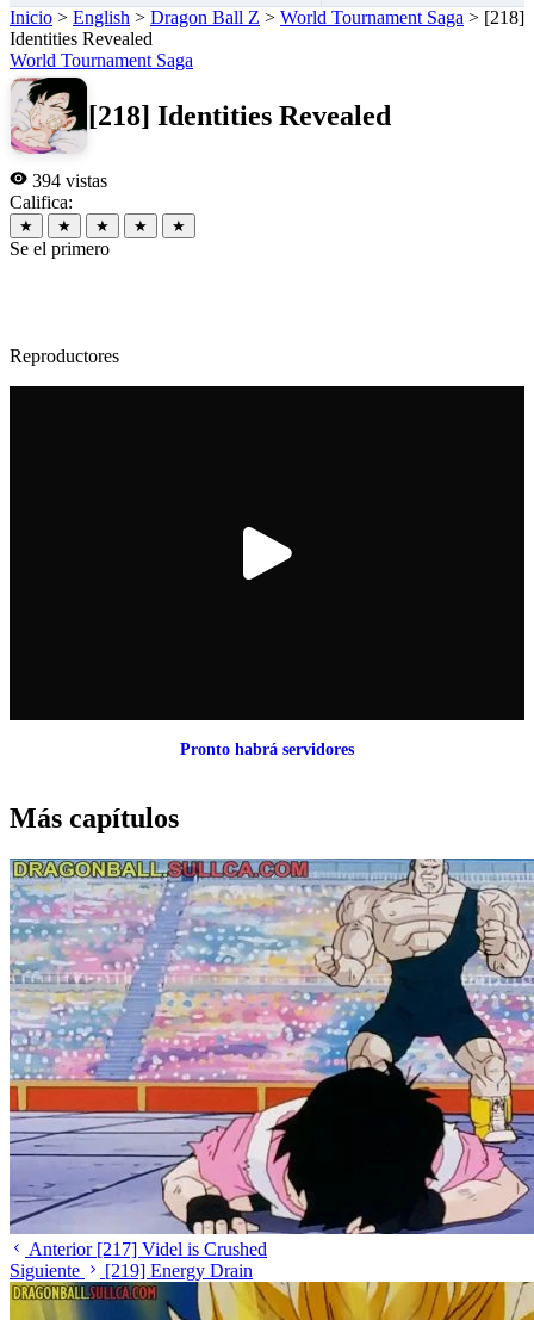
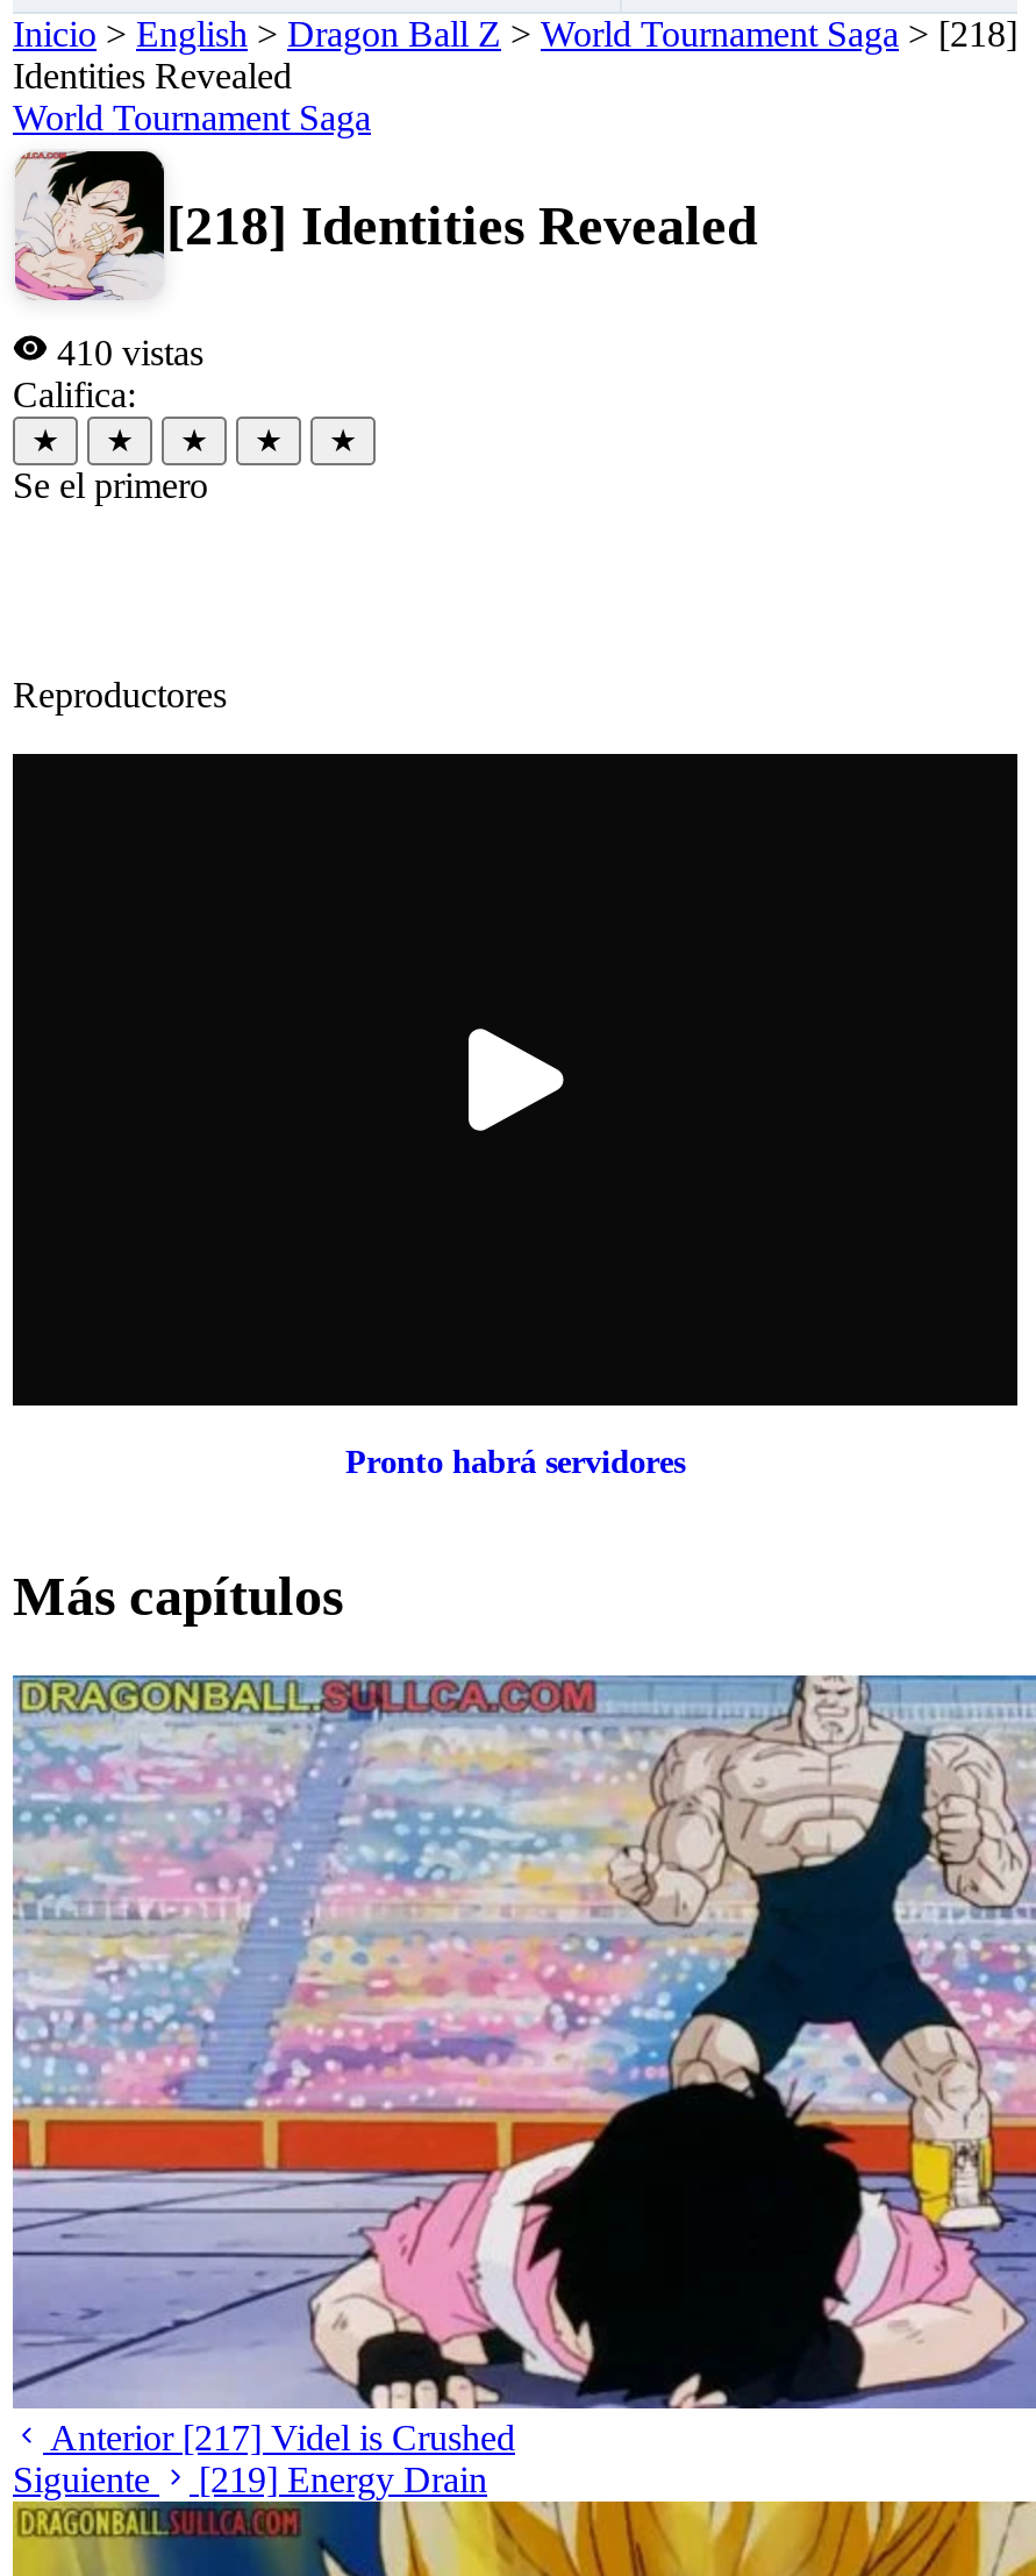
[32,171,107,191] 394 vistas -> [57,333,203,372] 410 vistas

